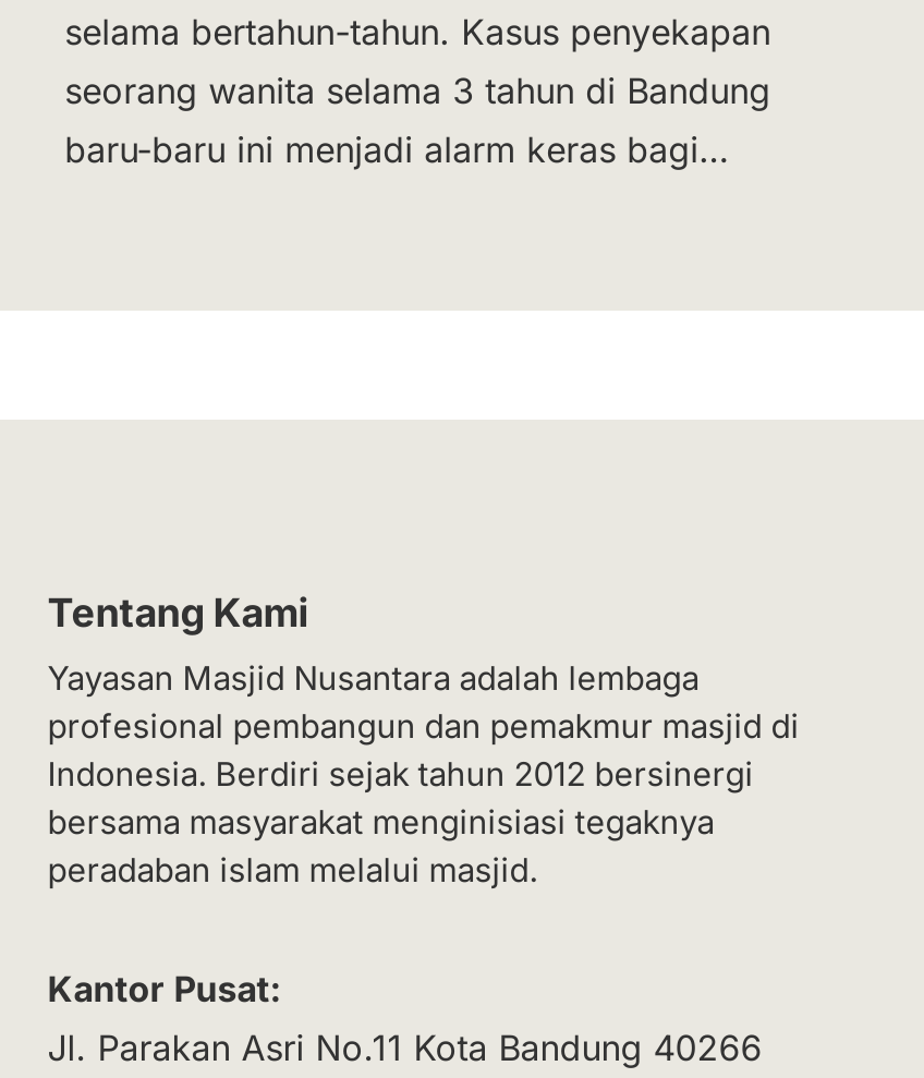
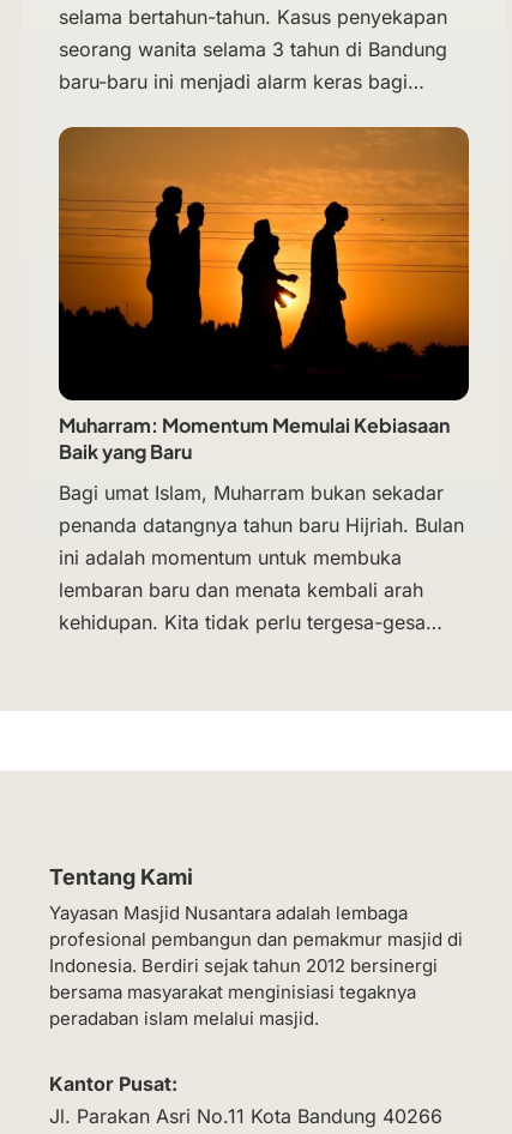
none -> [58,126,470,635] [image] | Muharram: Momentum Memulai Kebiasaan | Baik yang Baru | Bagi umat Islam, Muharram bukan sekadar | penanda datangnya tahun baru Hijriah. Bulan | ini adalah momentum untuk membuka | lembaran baru dan menata kembali arah | kehidupan. Kita tidak perlu tergesa-gesa…

